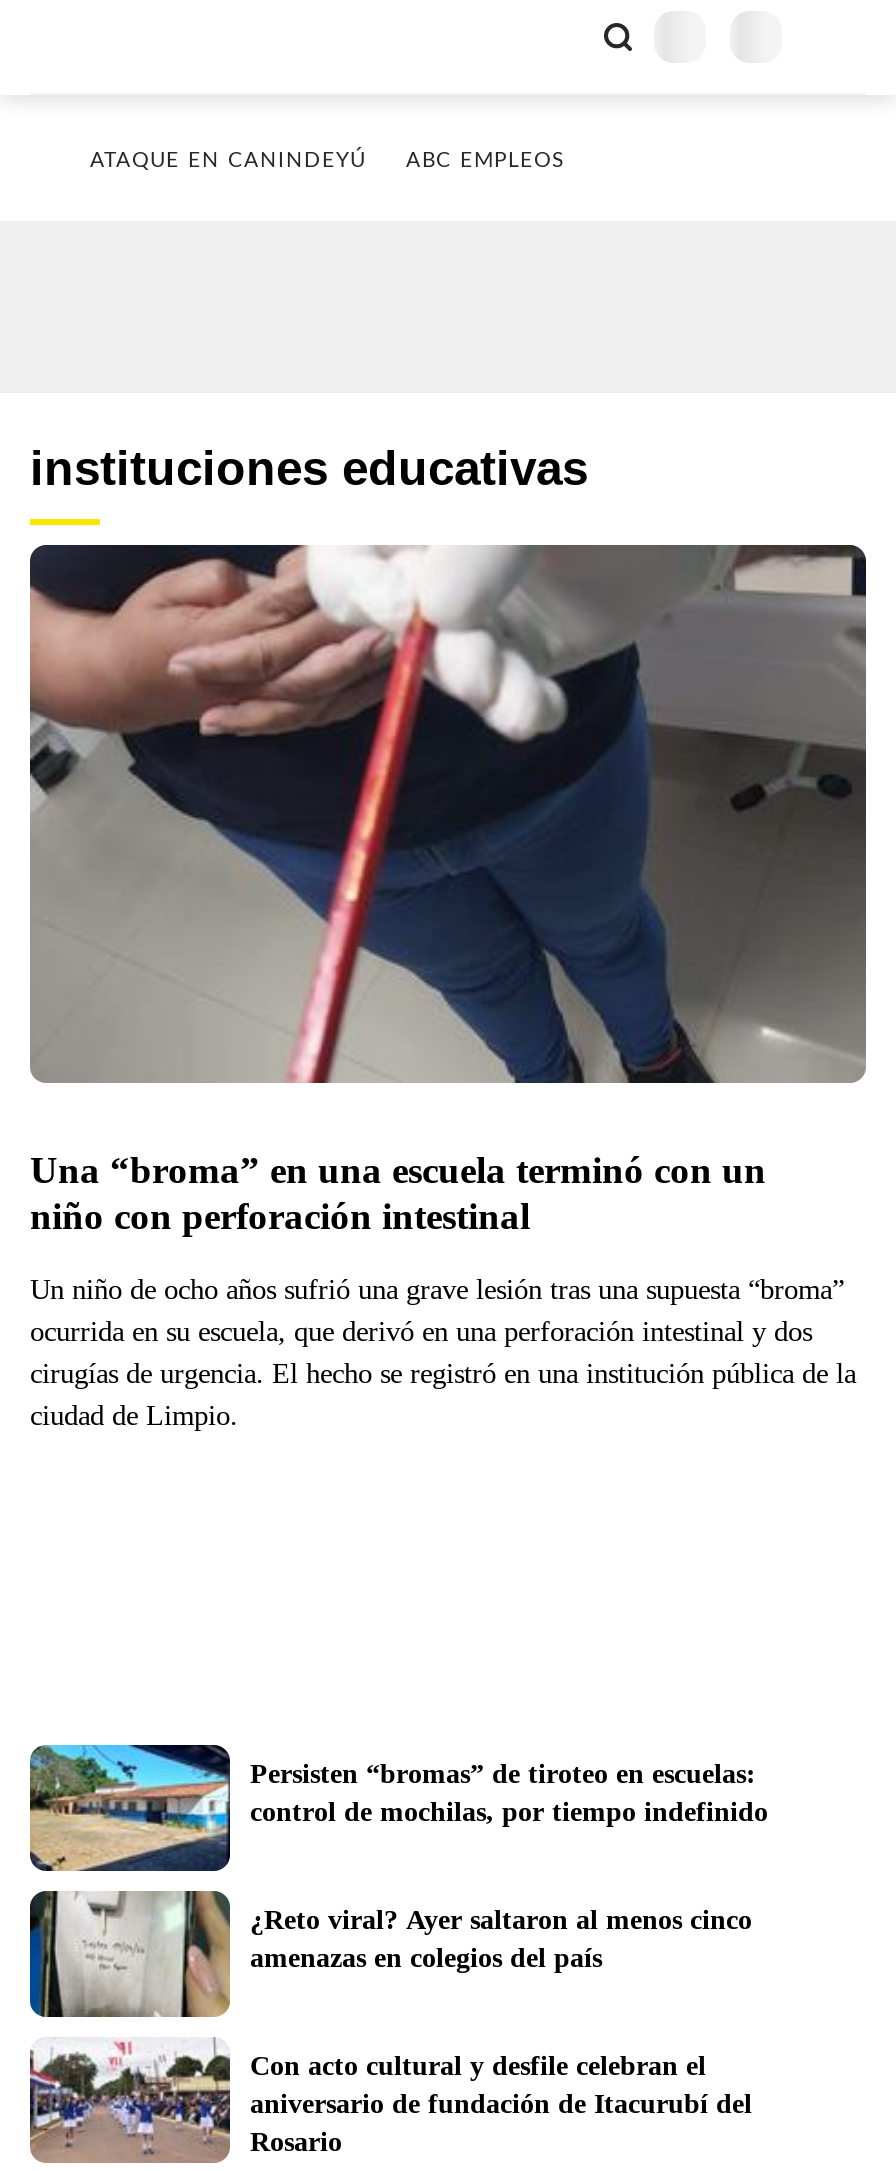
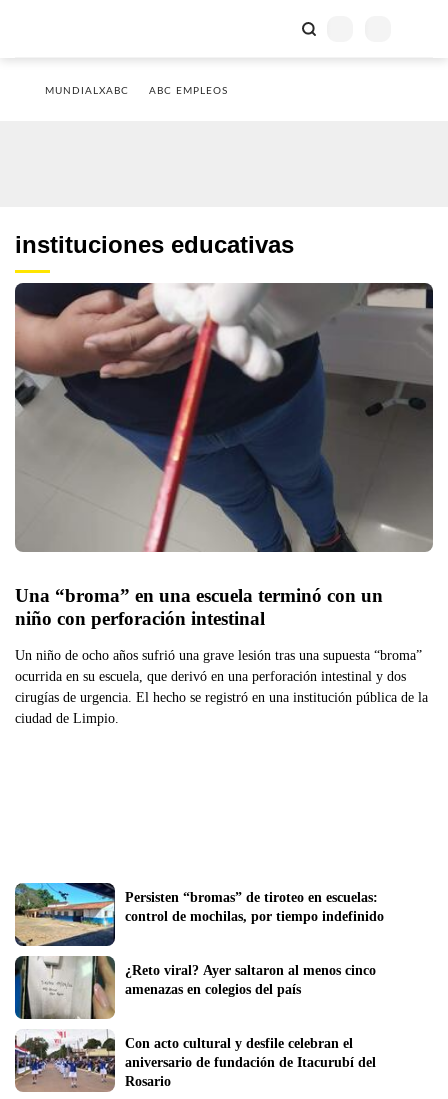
[90,151,366,171] ATAQUE EN CANINDEYÚ -> [45,86,129,96] MUNDIALXABC

